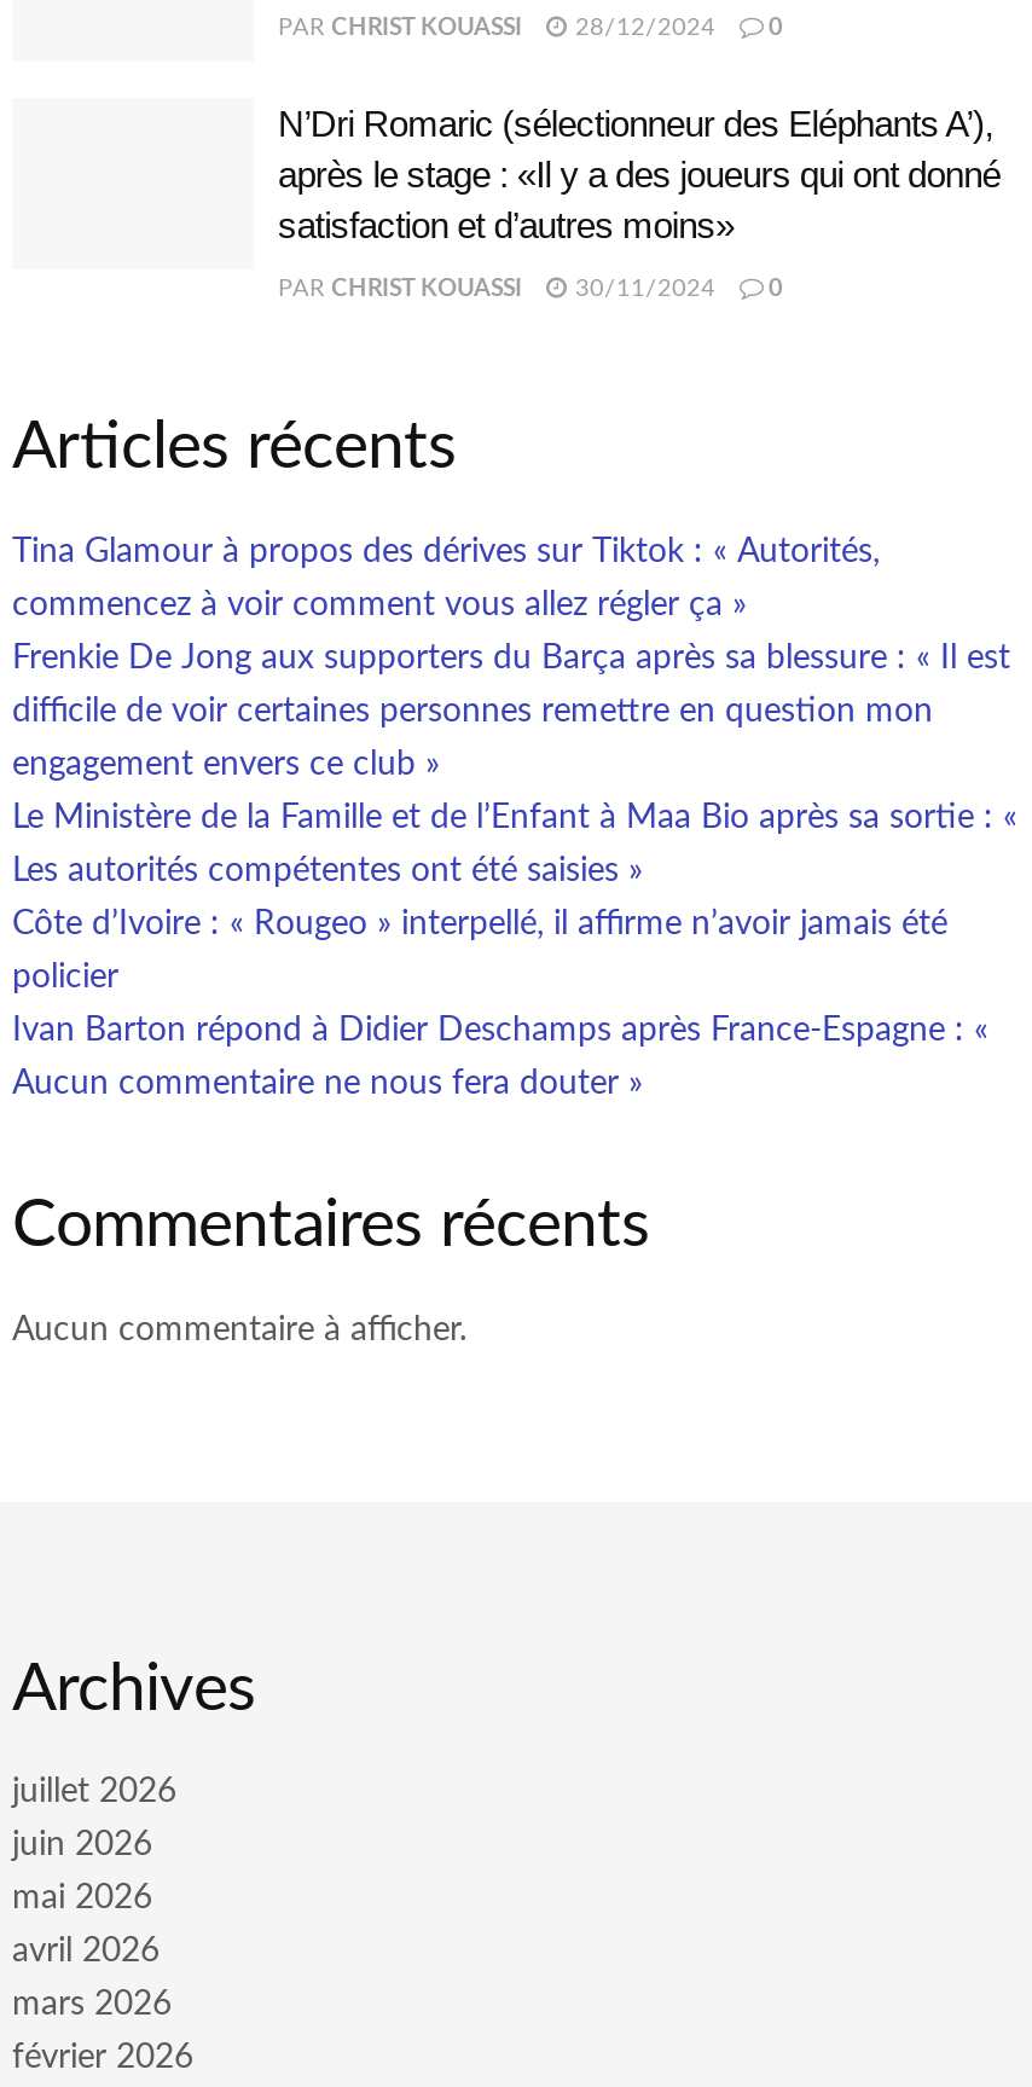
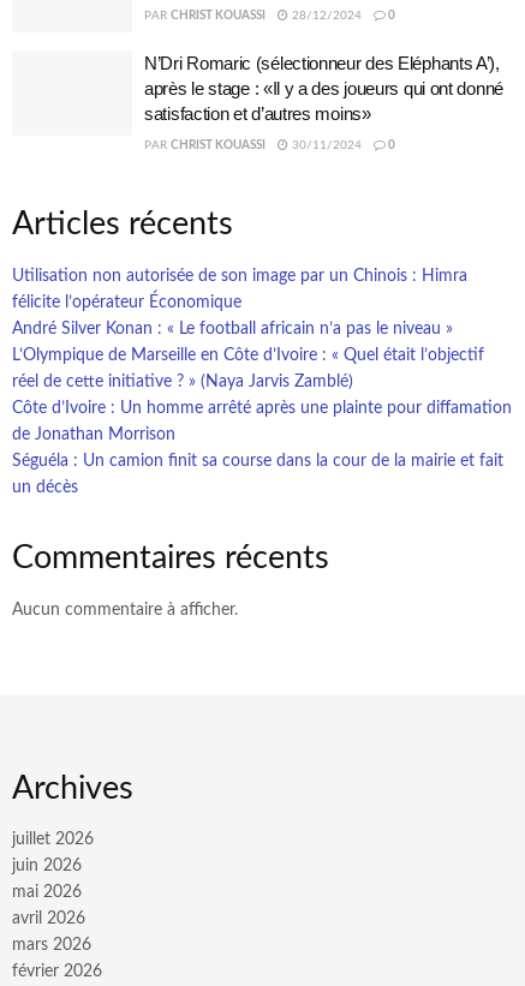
[12,535,1017,1100] Tina Glamour à propos des dérives sur Tiktok : « Autorités, | commencez à voir comment vous allez régler ça » | Frenkie De Jong aux supporters du Barça après sa blessure : « Il est | difficile de voir certaines personnes remettre en question mon | engagement envers ce club » | Le Ministère de la Famille et de l’Enfant à Maa Bio après sa sortie : « | Les autorités compétentes ont été saisies » | Côte d’Ivoire : « Rougeo » interpellé, il affirme n’avoir jamais été | policier | Ivan Barton répond à Didier Deschamps après France-Espagne : « | Aucun commentaire ne nous fera douter » -> [12,268,512,496] Utilisation non autorisée de son image par un Chinois : Himra | félicite l’opérateur Économique | André Silver Konan : « Le football africain n’a pas le niveau » | L’Olympique de Marseille en Côte d’Ivoire : « Quel était l’objectif | réel de cette initiative ? » (Naya Jarvis Zamblé) | Côte d’Ivoire : Un homme arrêté après une plainte pour diffamation | de Jonathan Morrison | Séguéla : Un camion finit sa course dans la cour de la mairie et fait | un décès

